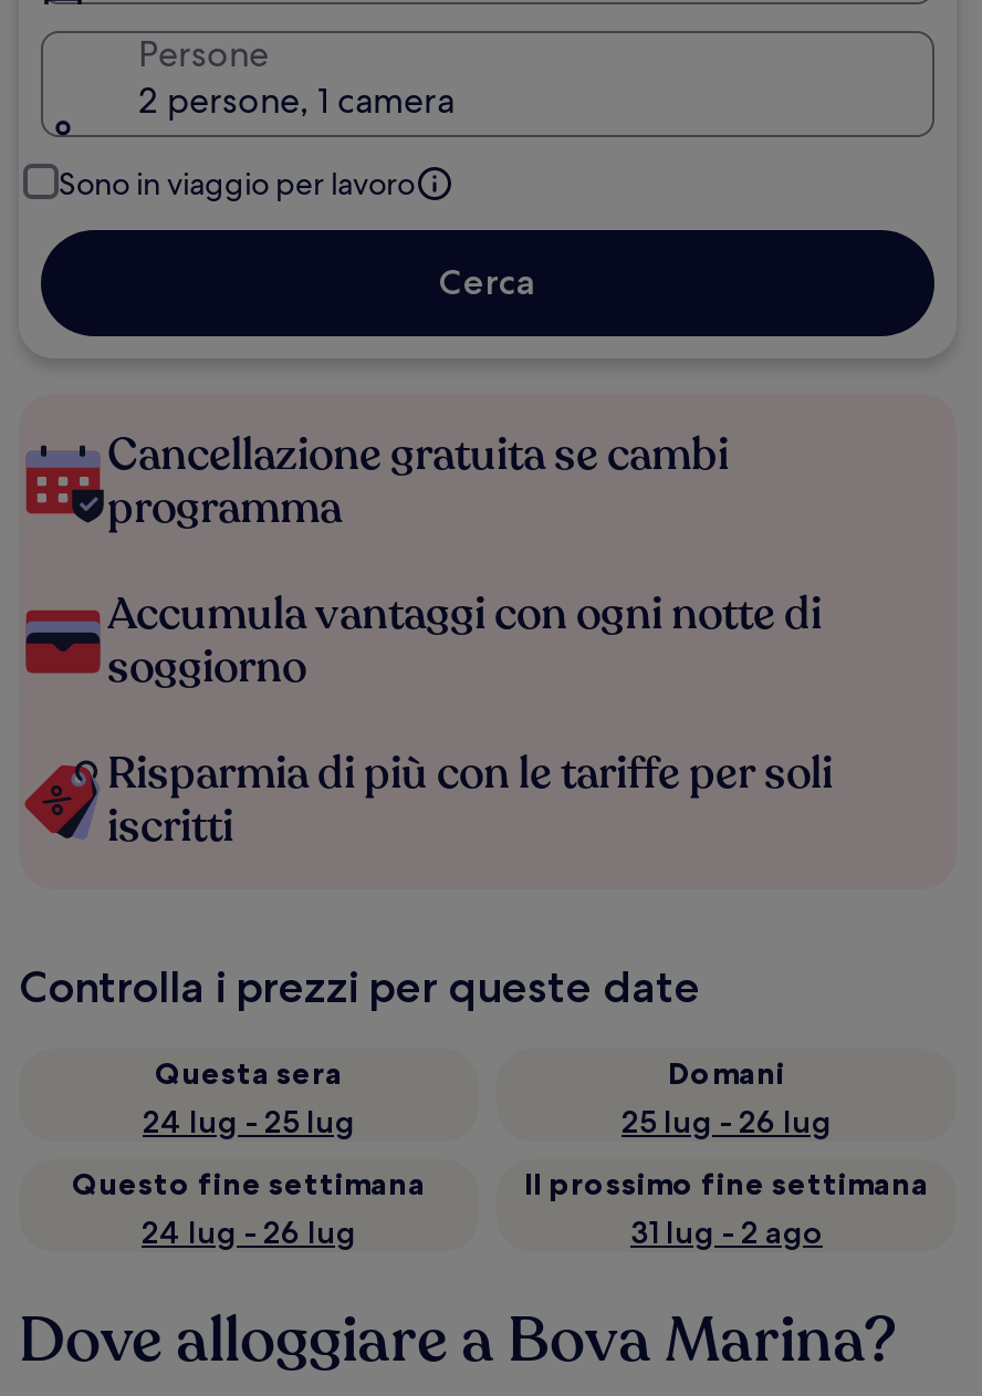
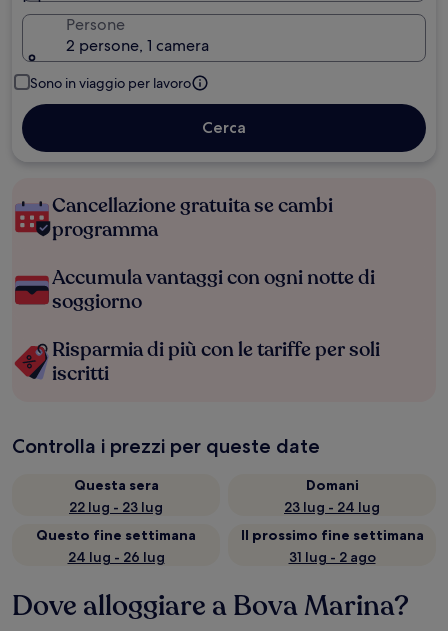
[143,1102,355,1142] 24 lug - 25 lug -> [69,498,163,516] 22 lug - 23 lug
[621,1102,832,1142] 25 lug - 26 lug -> [284,498,380,516] 23 lug - 24 lug

